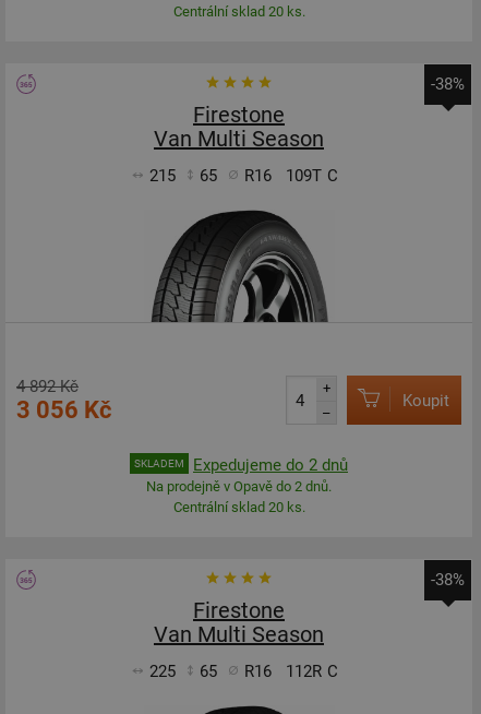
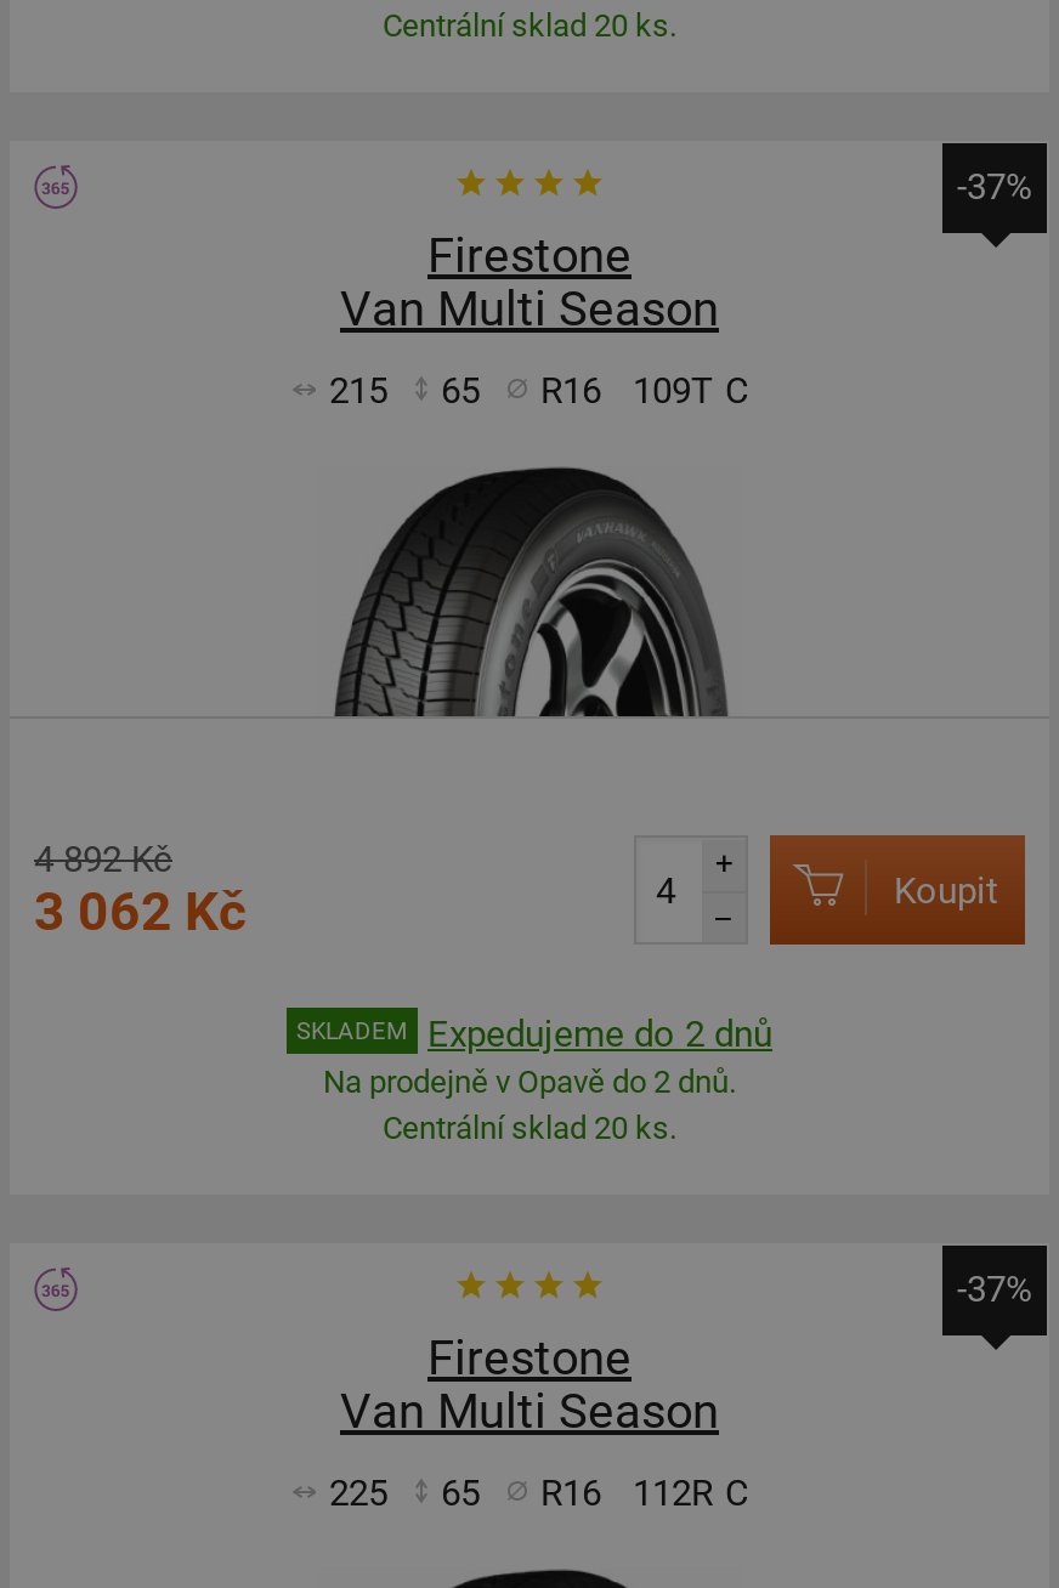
[431,74,465,94] -38% -> [957,165,1032,209] -37%
[16,396,111,424] 3 056 Kč -> [34,881,245,942] 3 062 Kč
[431,570,465,590] -38% -> [957,1267,1032,1311] -37%

